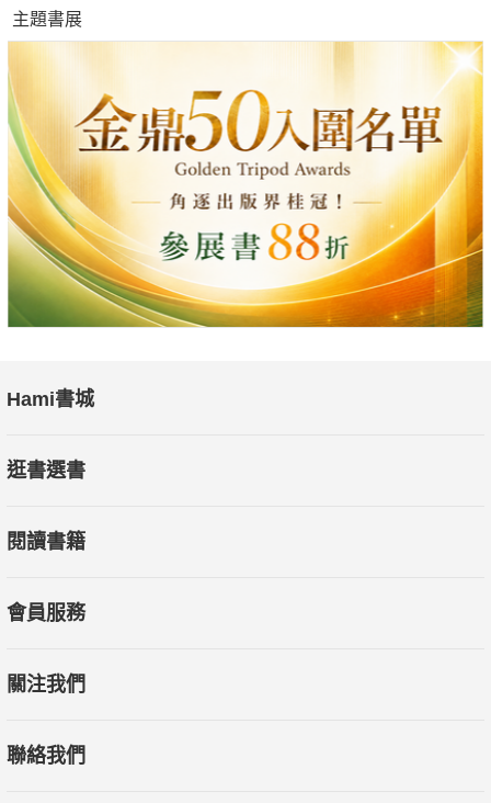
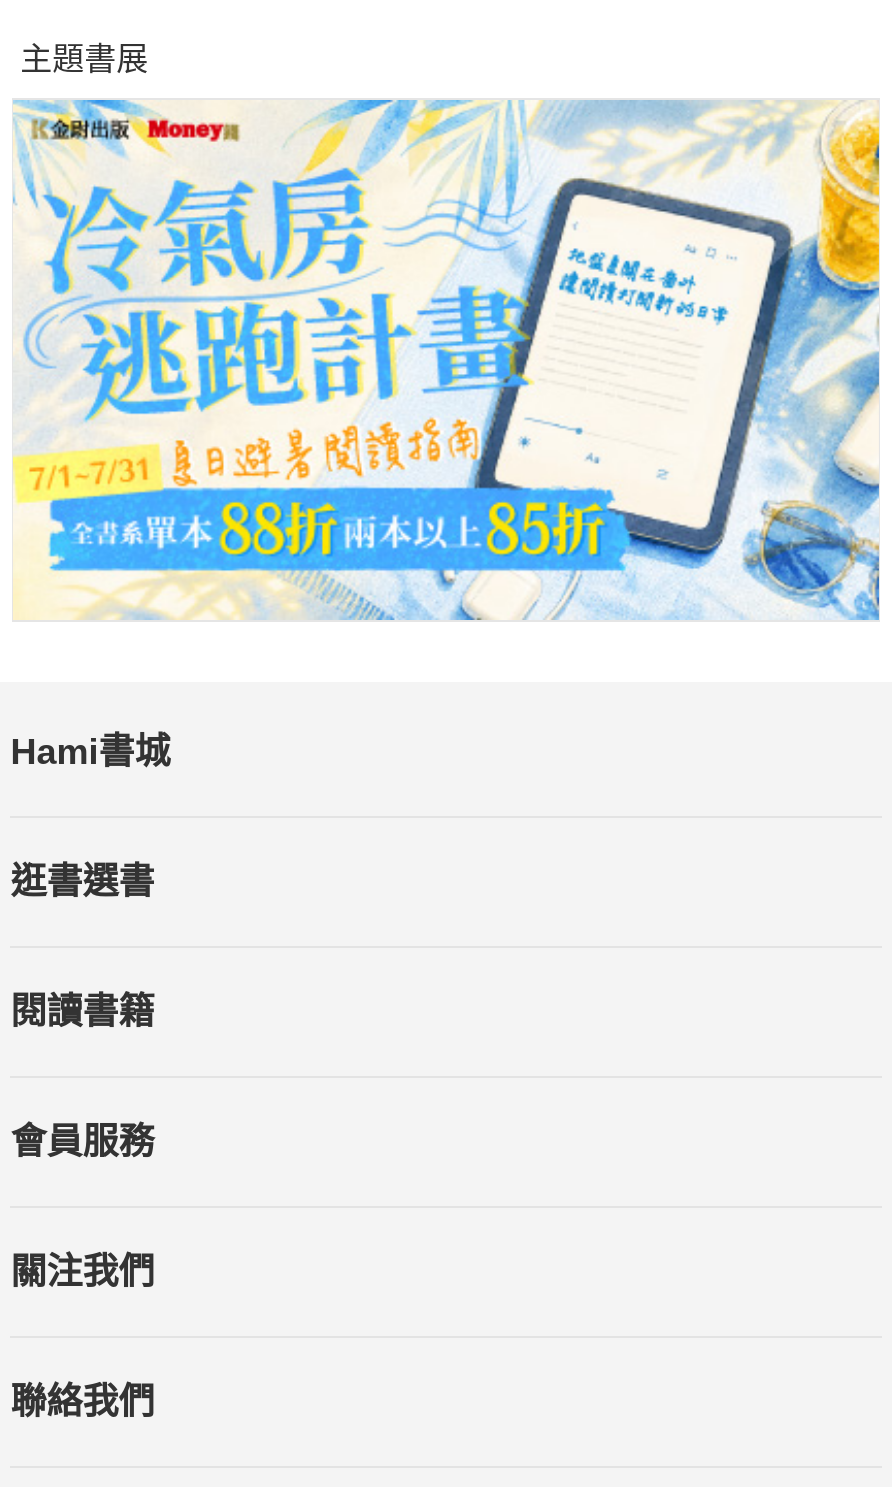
[7,42,484,328] [image] -> [12,98,882,622] [image]

